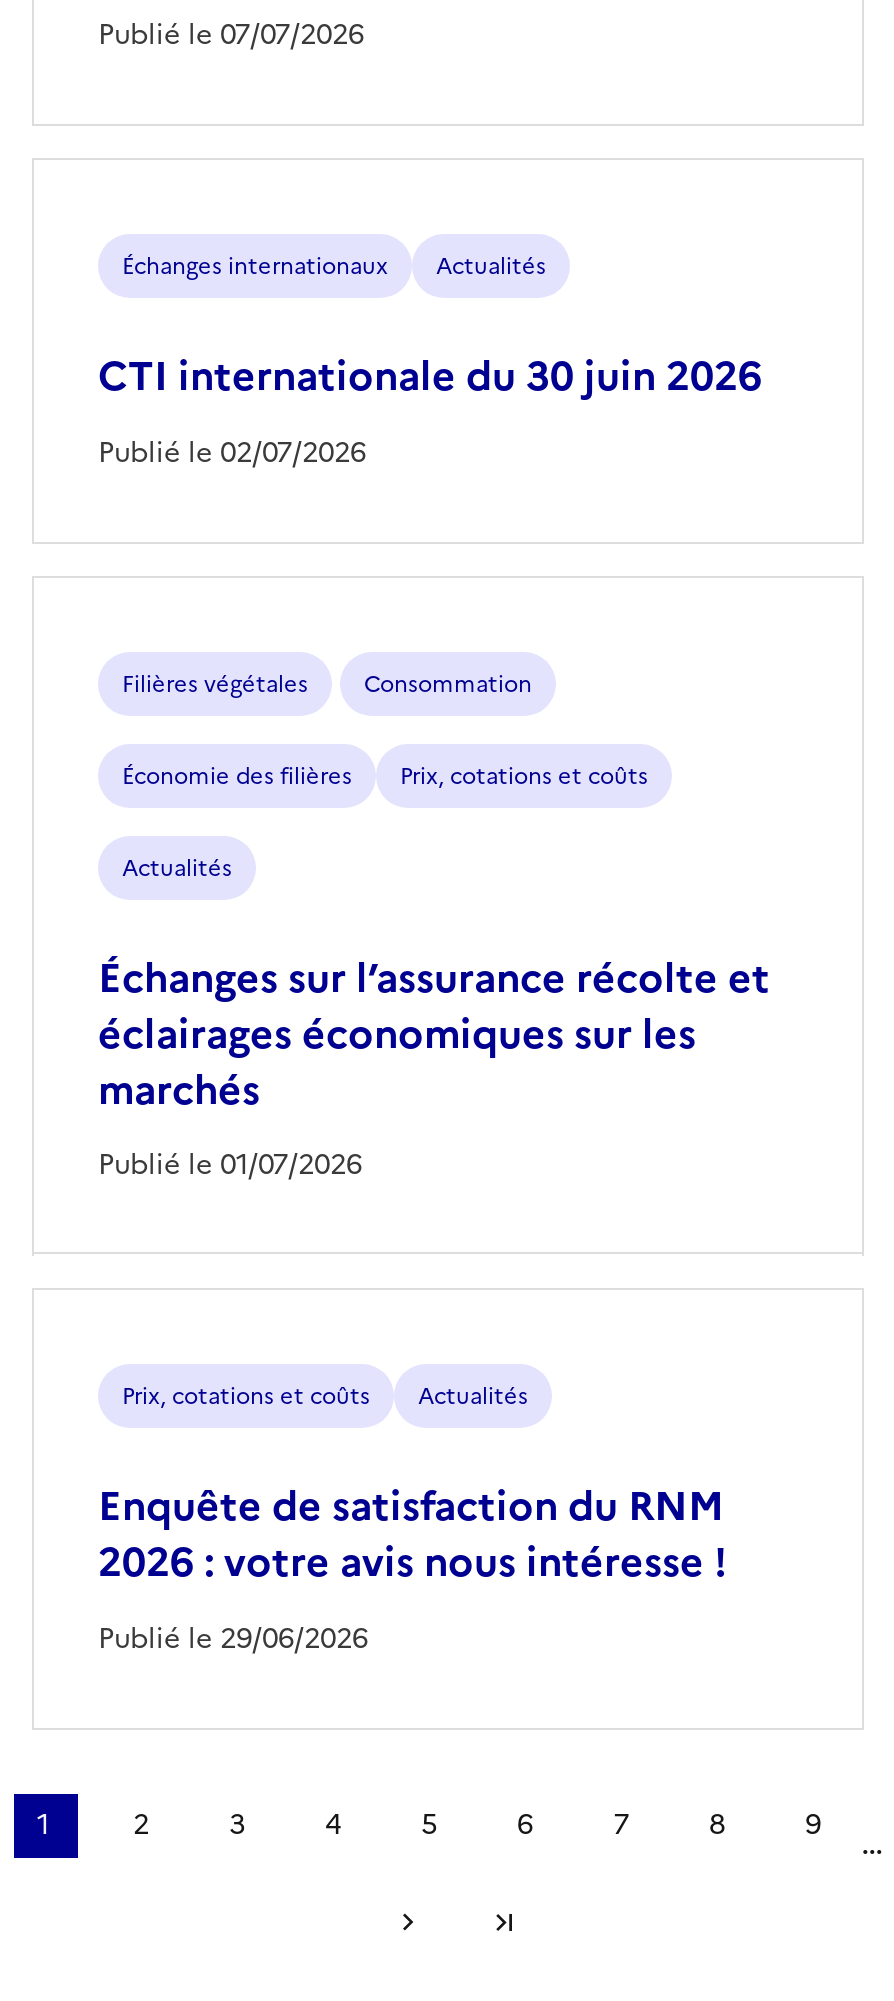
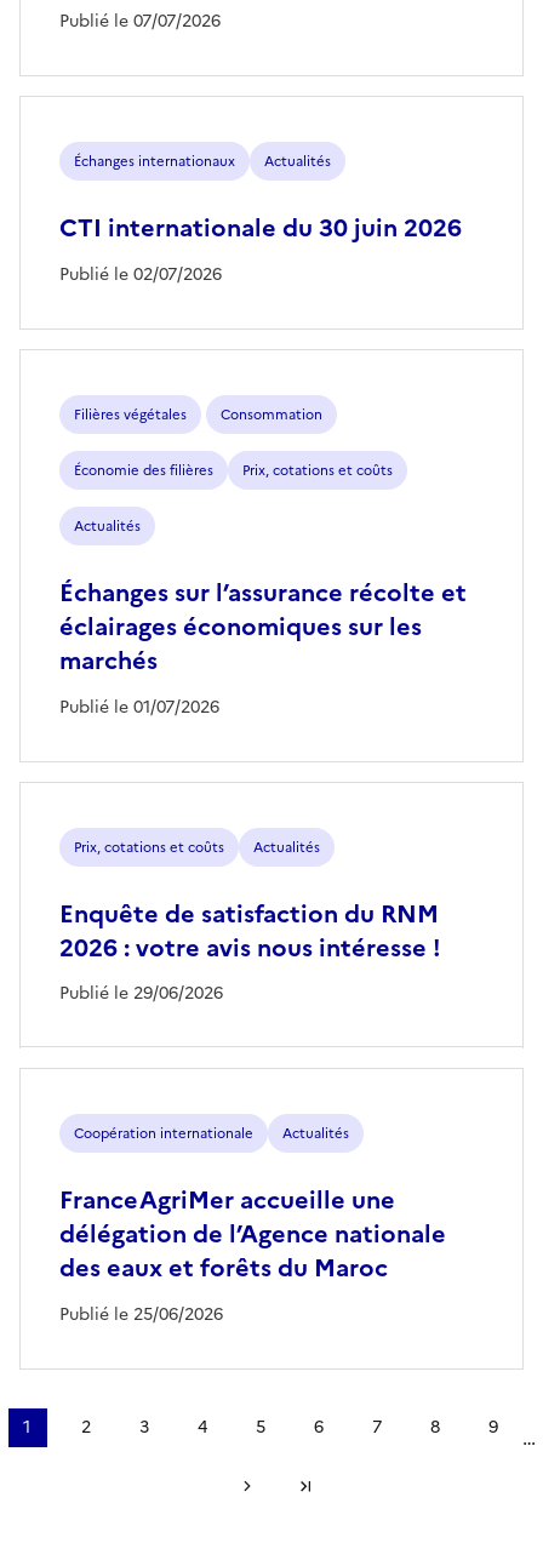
none -> [59,1124,446,1328] Coopération internationale | Actualités | FranceAgriMer accueille une | délégation de l’Agence nationale | des eaux et forêts du Maroc | Publié le 25/06/2026

